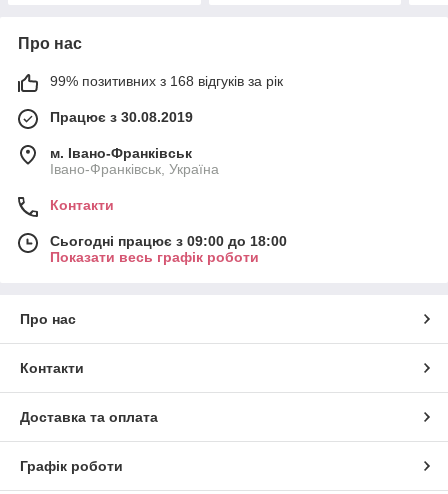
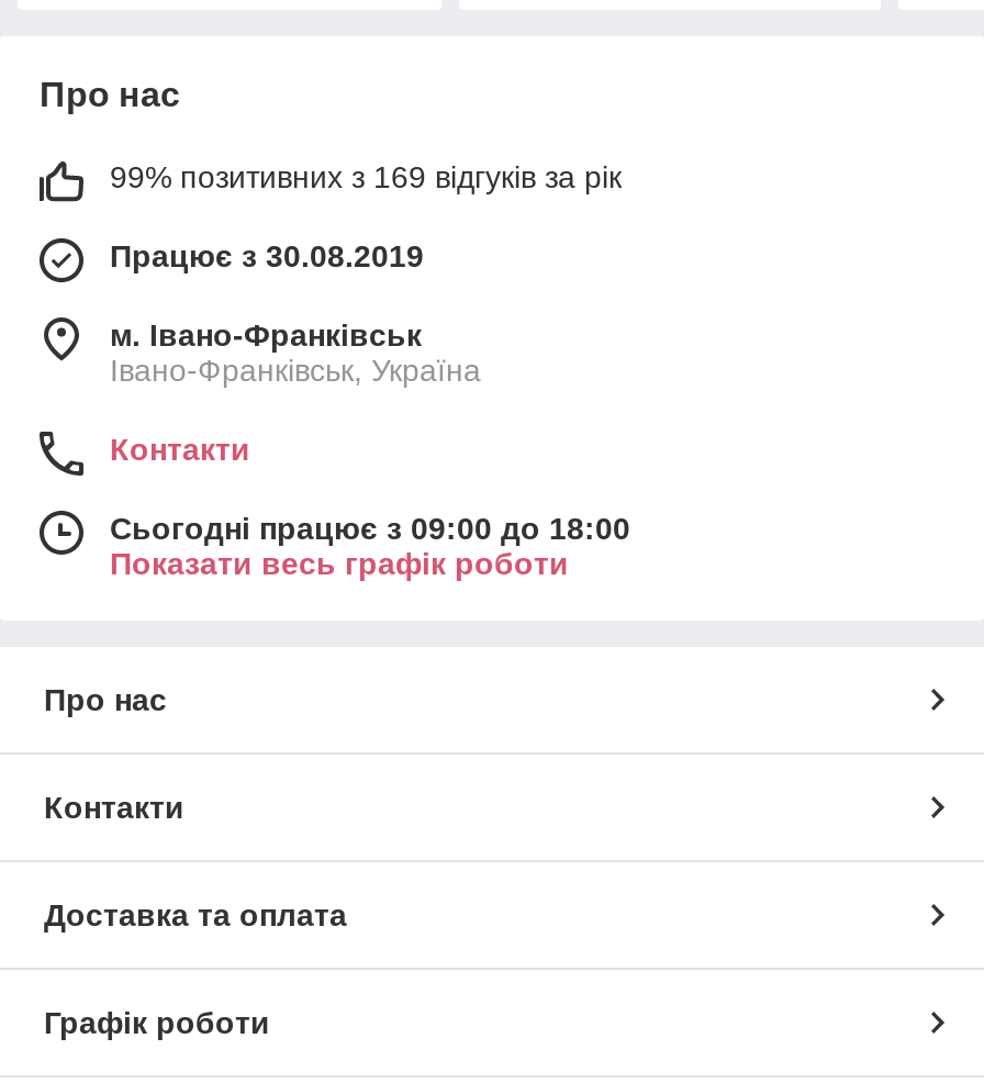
[50,73,283,89] 99% позитивних з 168 відгуків за рік -> [110,160,622,195] 99% позитивних з 169 відгуків за рік

